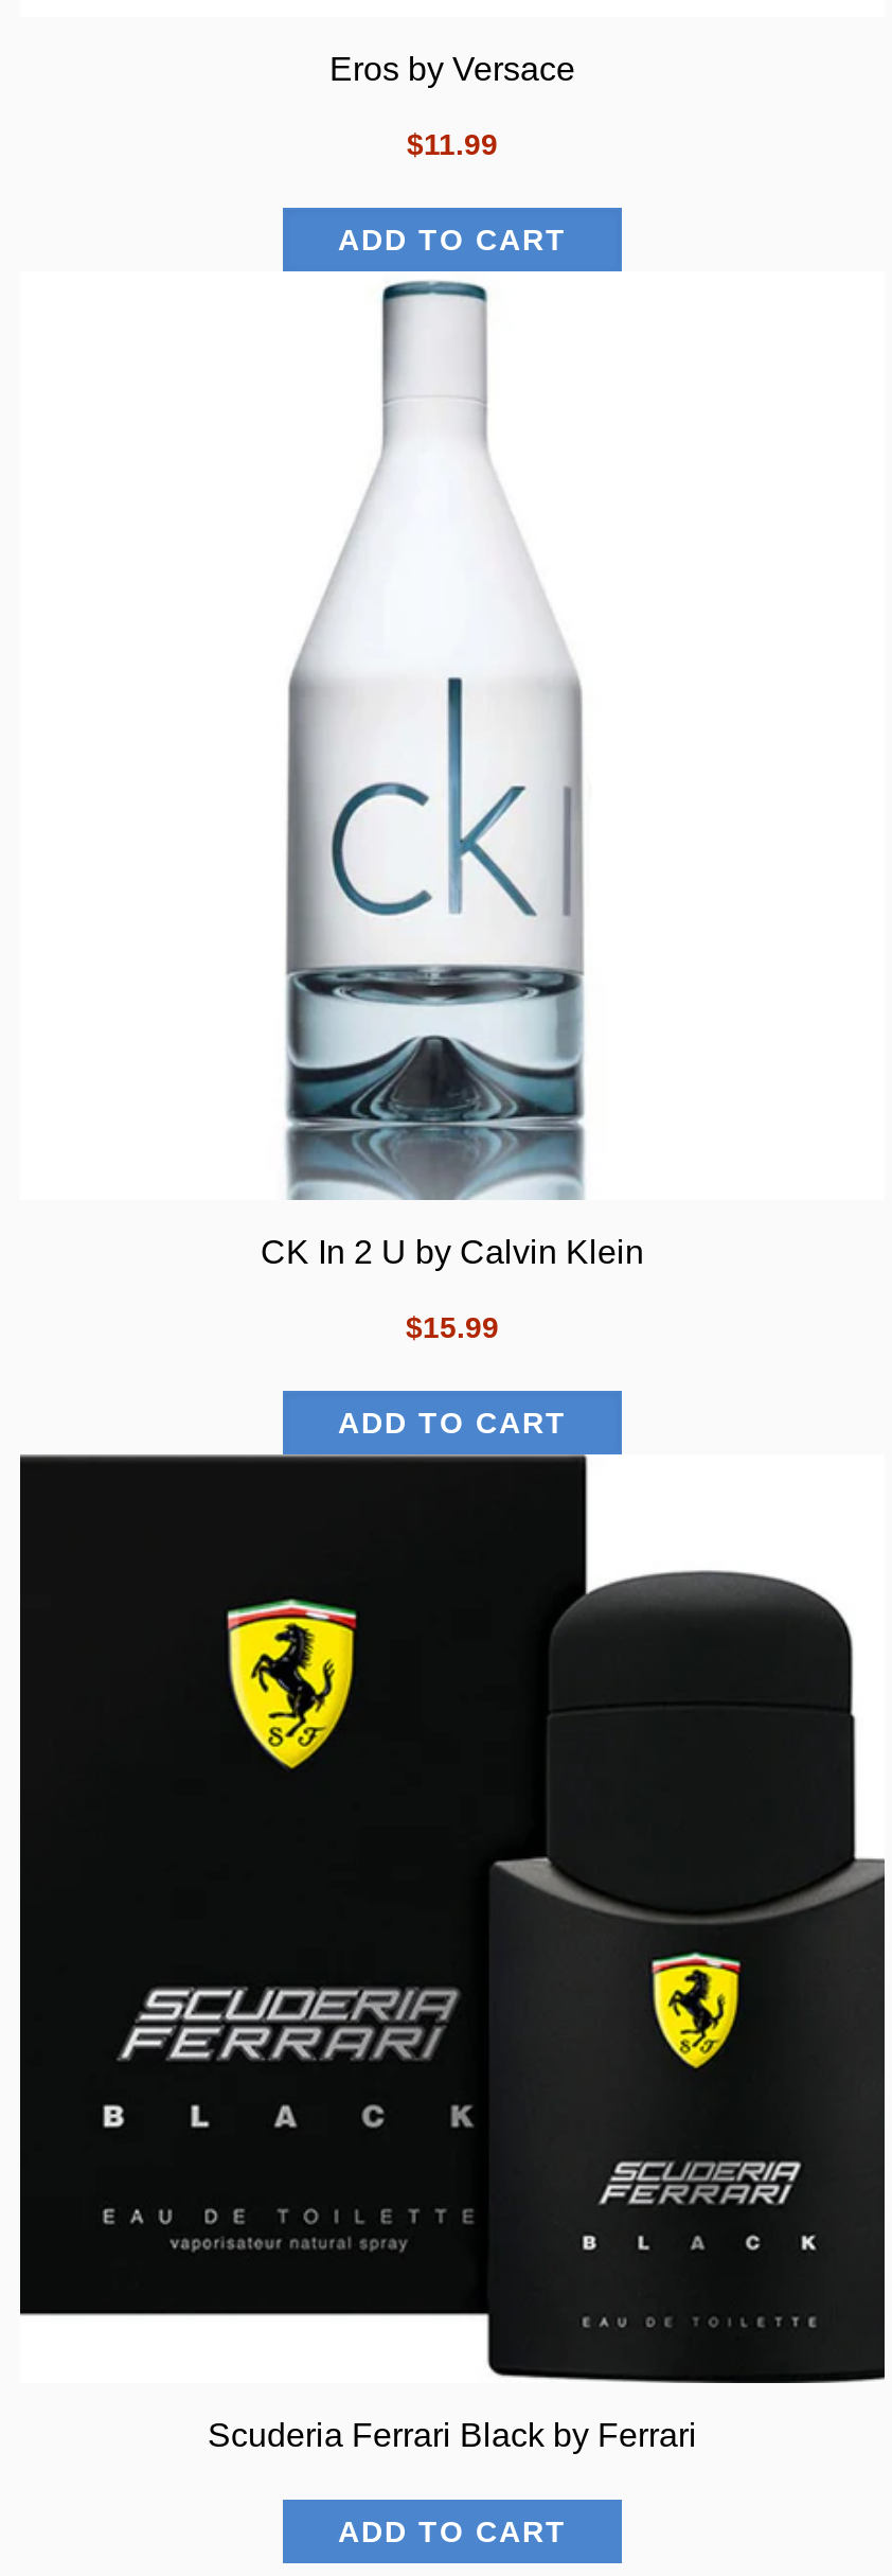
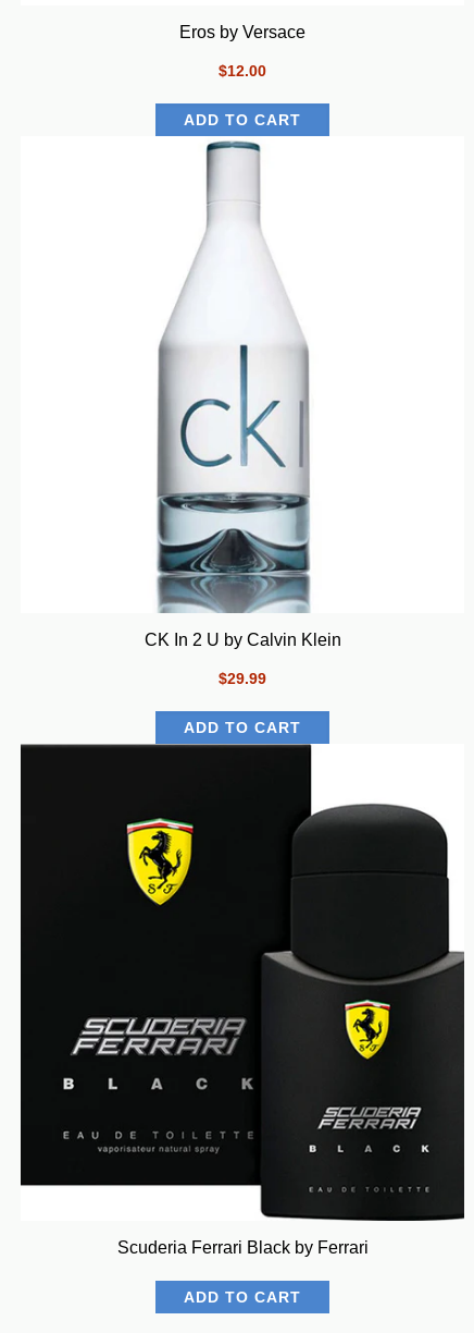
[407,127,498,161] $11.99 -> [219,62,266,79] $12.00
[406,1310,499,1344] $15.99 -> [219,670,266,687] $29.99

